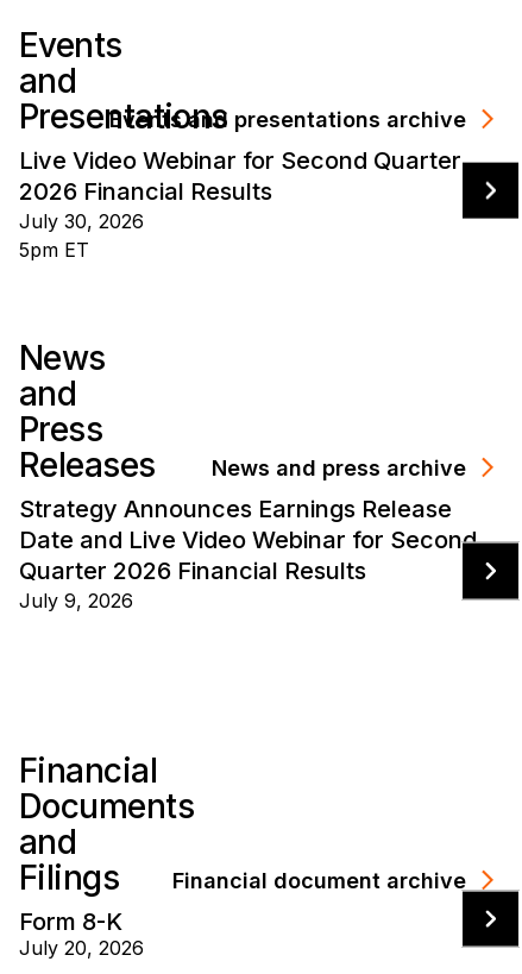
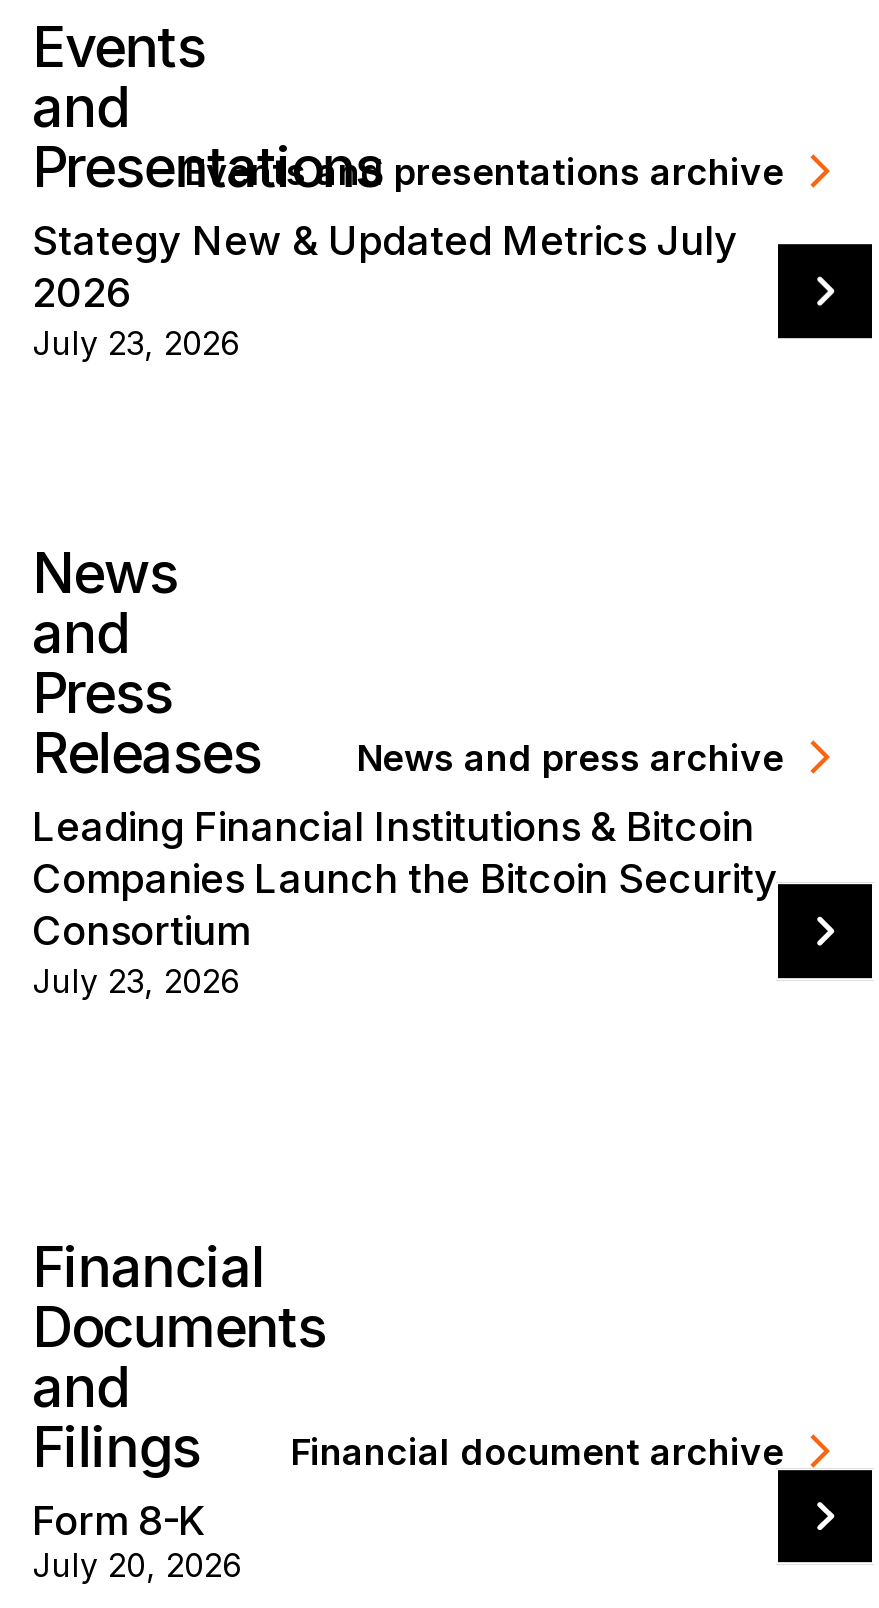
[19,146,461,262] Live Video Webinar for Second Quarter | 2026 Financial Results | July 30, 2026 | 5pm ET -> [32,217,738,363] Stategy New & Updated Metrics July | 2026 | July 23, 2026
[19,495,477,612] Strategy Announces Earnings Release | Date and Live Video Webinar for Second | Quarter 2026 Financial Results | July 9, 2026 -> [32,803,778,1001] Leading Financial Institutions & Bitcoin | Companies Launch the Bitcoin Security | Consortium | July 23, 2026

